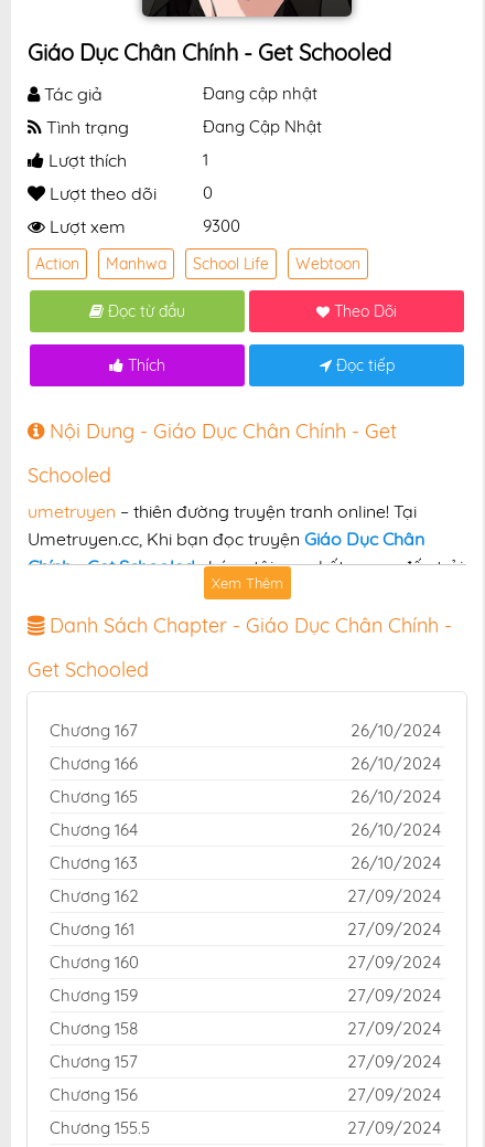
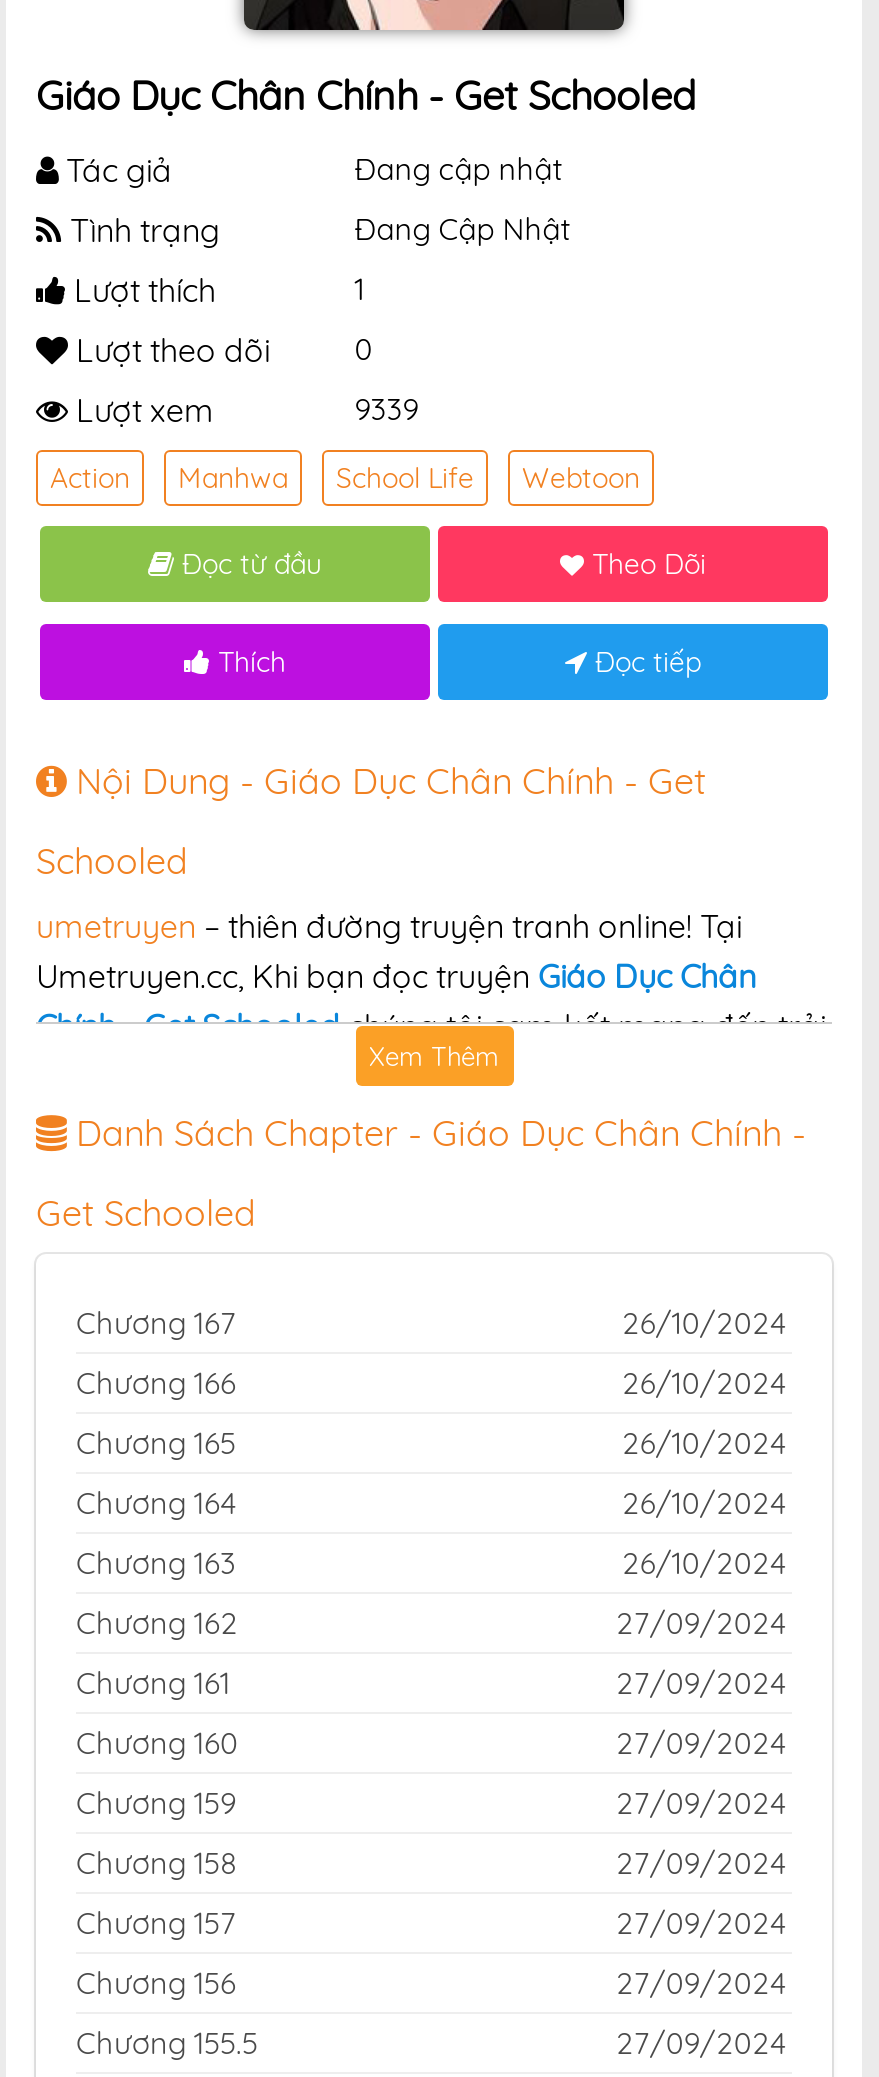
[203,215,241,236] 9300 -> [354,390,418,428] 9339

